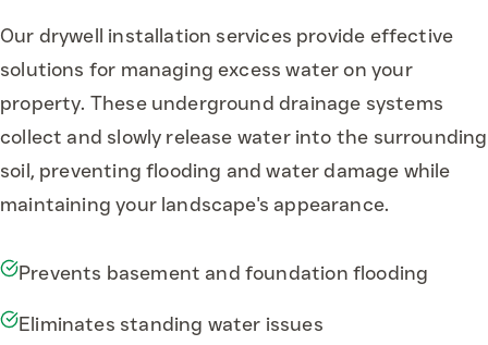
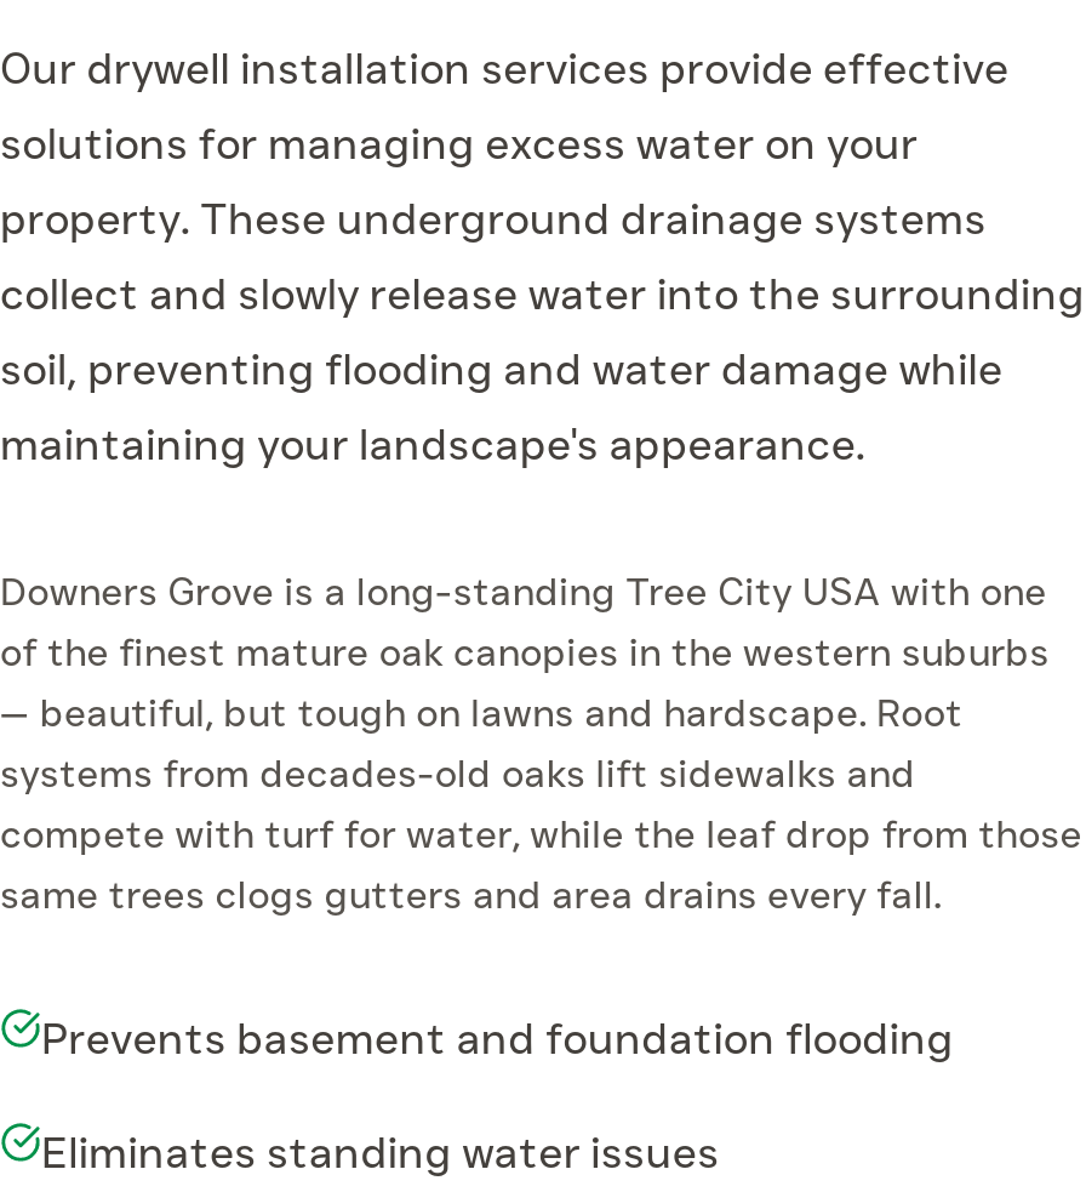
none -> [0,568,1082,918] Downers Grove is a long-standing Tree City USA with one | of the finest mature oak canopies in the western suburbs | — beautiful, but tough on lawns and hardscape. Root | systems from decades-old oaks lift sidewalks and | compete with turf for water, while the leaf drop from those | same trees clogs gutters and area drains every fall.

